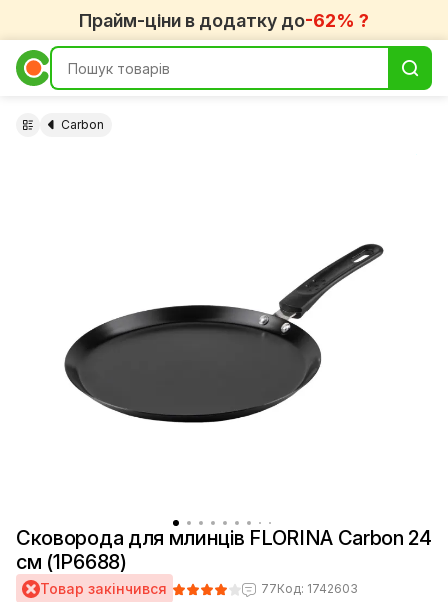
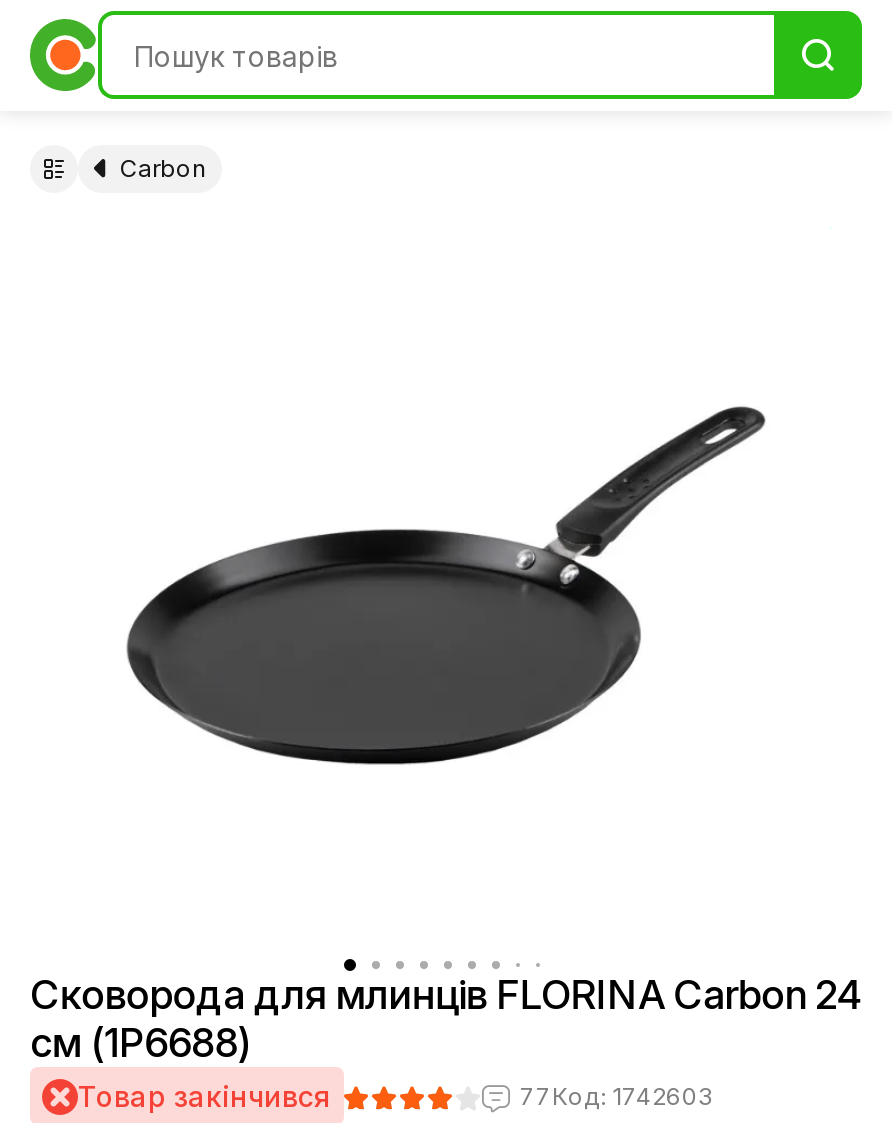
[79,9,369,30] Прайм-ціни в додатку до-62% ? -> none

